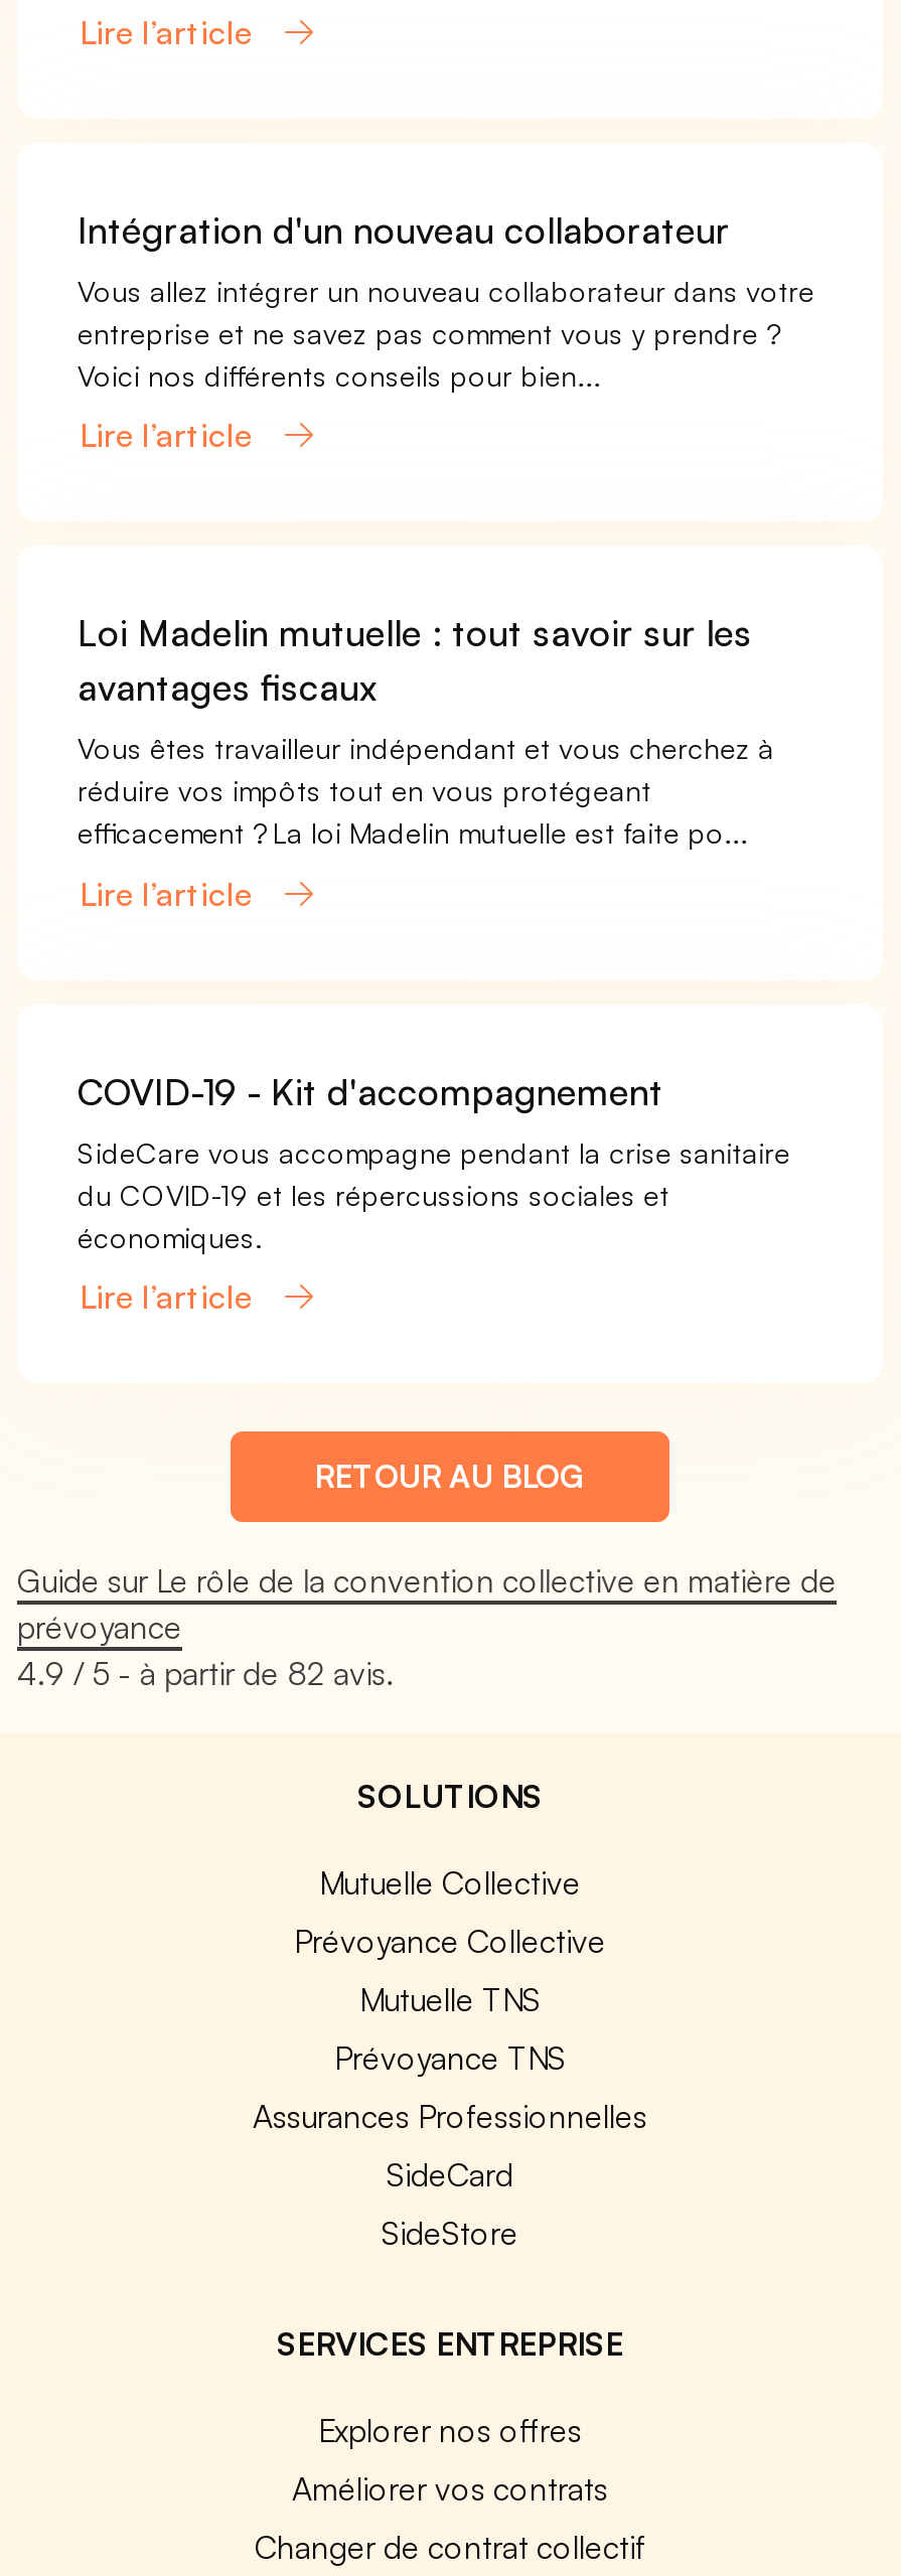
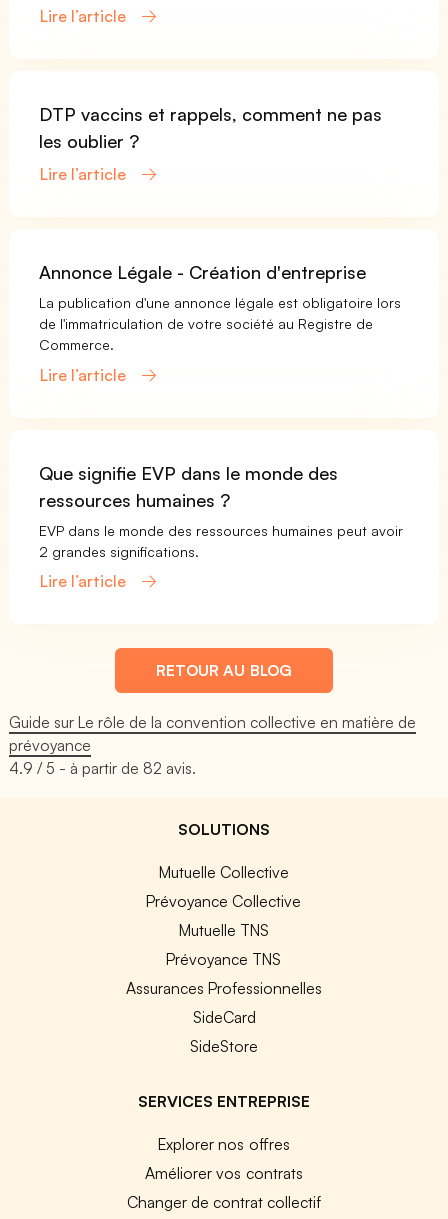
[78,208,815,393] Intégration d'un nouveau collaborateur | Vous allez intégrer un nouveau collaborateur dans votre | entreprise et ne savez pas comment vous y prendre ? | Voici nos différents conseils pour bien... -> [39,103,382,152] DTP vaccins et rappels, comment ne pas | les oublier ?
[78,611,752,710] Loi Madelin mutuelle : tout savoir sur les | avantages fiscaux -> [39,261,366,283] Annonce Légale - Création d'entreprise
[78,732,774,851] Vous êtes travailleur indépendant et vous cherchez à | réduire vos impôts tout en vous protégeant | efficacement ? La loi Madelin mutuelle est faite po... -> [39,294,401,353] La publication d'une annonce légale est obligatoire lors | de l'immatriculation de votre société au Registre de | Commerce.
[78,1068,663,1113] COVID-19 - Kit d'accompagnement -> [39,462,338,511] Que signifie EVP dans le monde des | ressources humaines ?
[78,1135,790,1254] SideCare vous accompagne pendant la crise sanitaire | du COVID-19 et les répercussions sociales et | économiques. -> [39,522,403,560] EVP dans le monde des ressources humaines peut avoir | 2 grandes significations.

